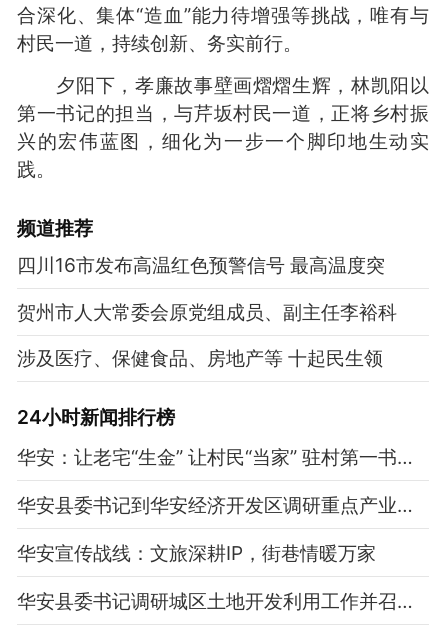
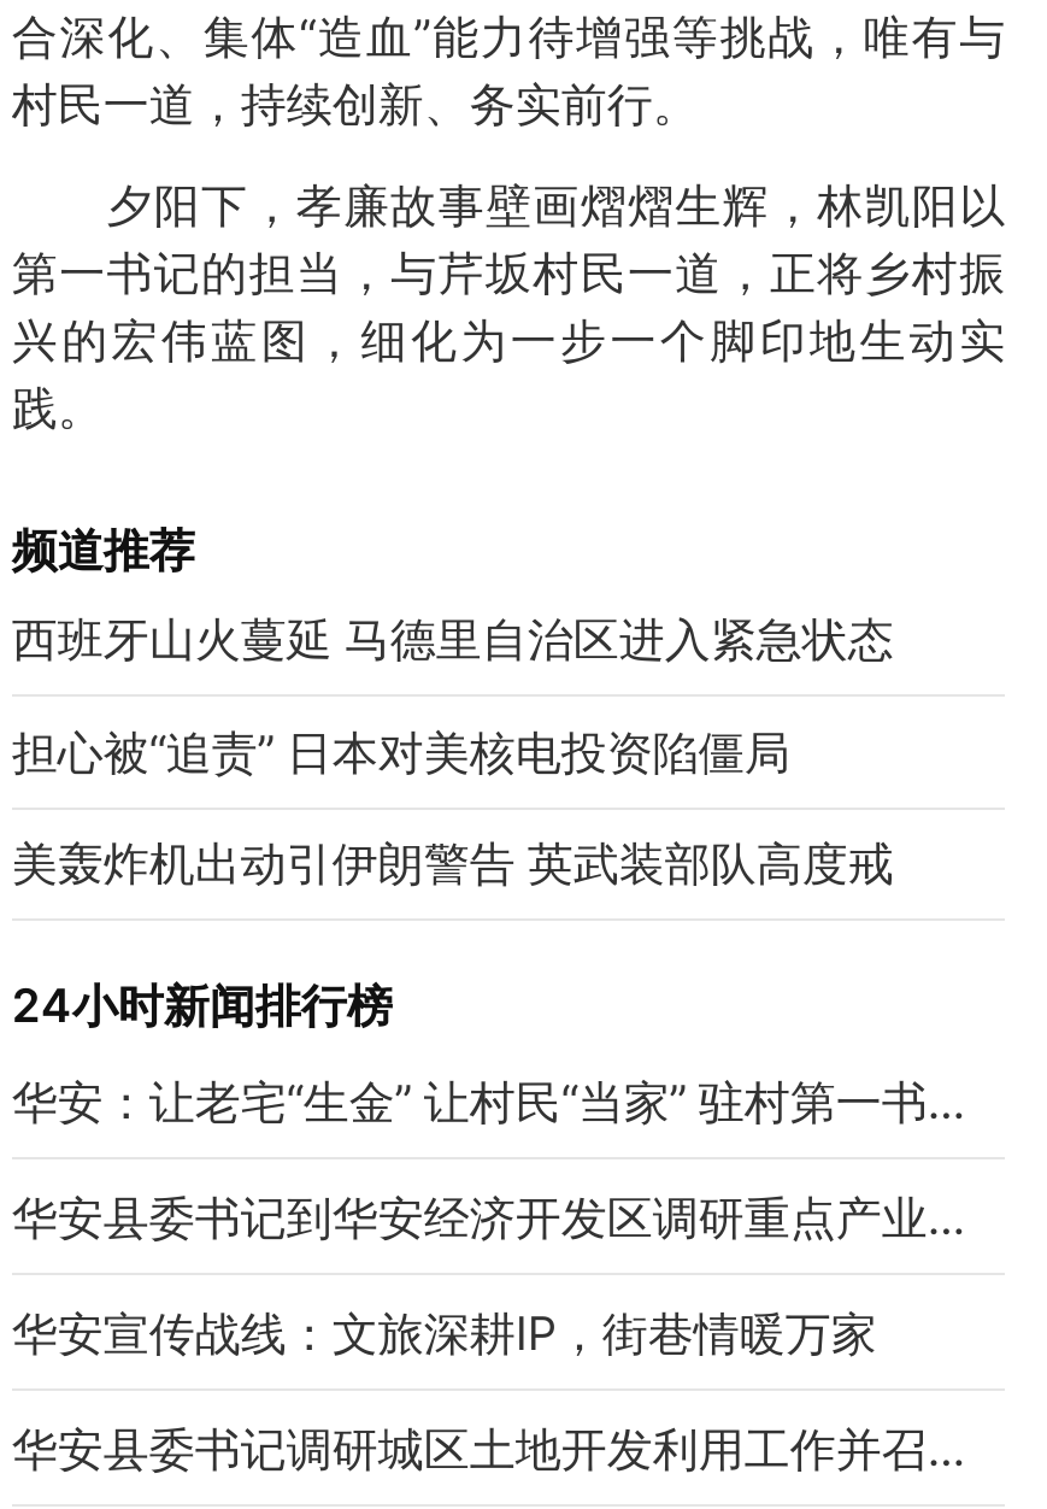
[17,253,385,277] 四川16市发布高温红色预警信号 最高温度突 -> [12,609,894,667] 西班牙山火蔓延 马德里自治区进入紧急状态
[17,300,397,324] 贺州市人大常委会原党组成员、副主任李裕科 -> [12,722,790,780] 担心被“追责” 日本对美核电投资陷僵局
[17,346,383,370] 涉及医疗、保健食品、房地产等 十起民生领 -> [12,835,894,893] 美轰炸机出动引伊朗警告 英武装部队高度戒

